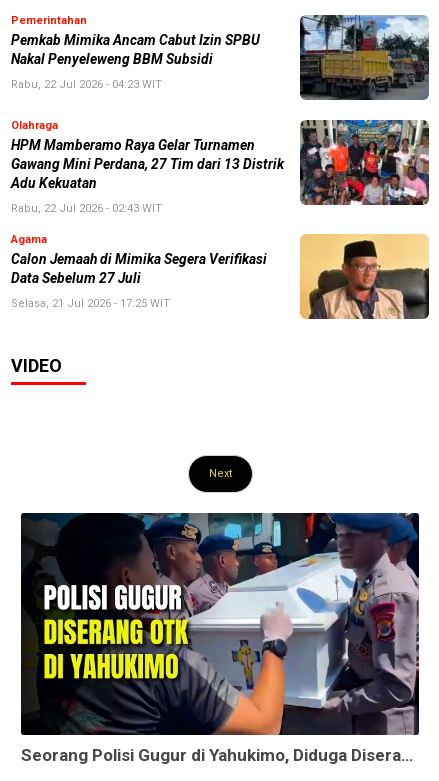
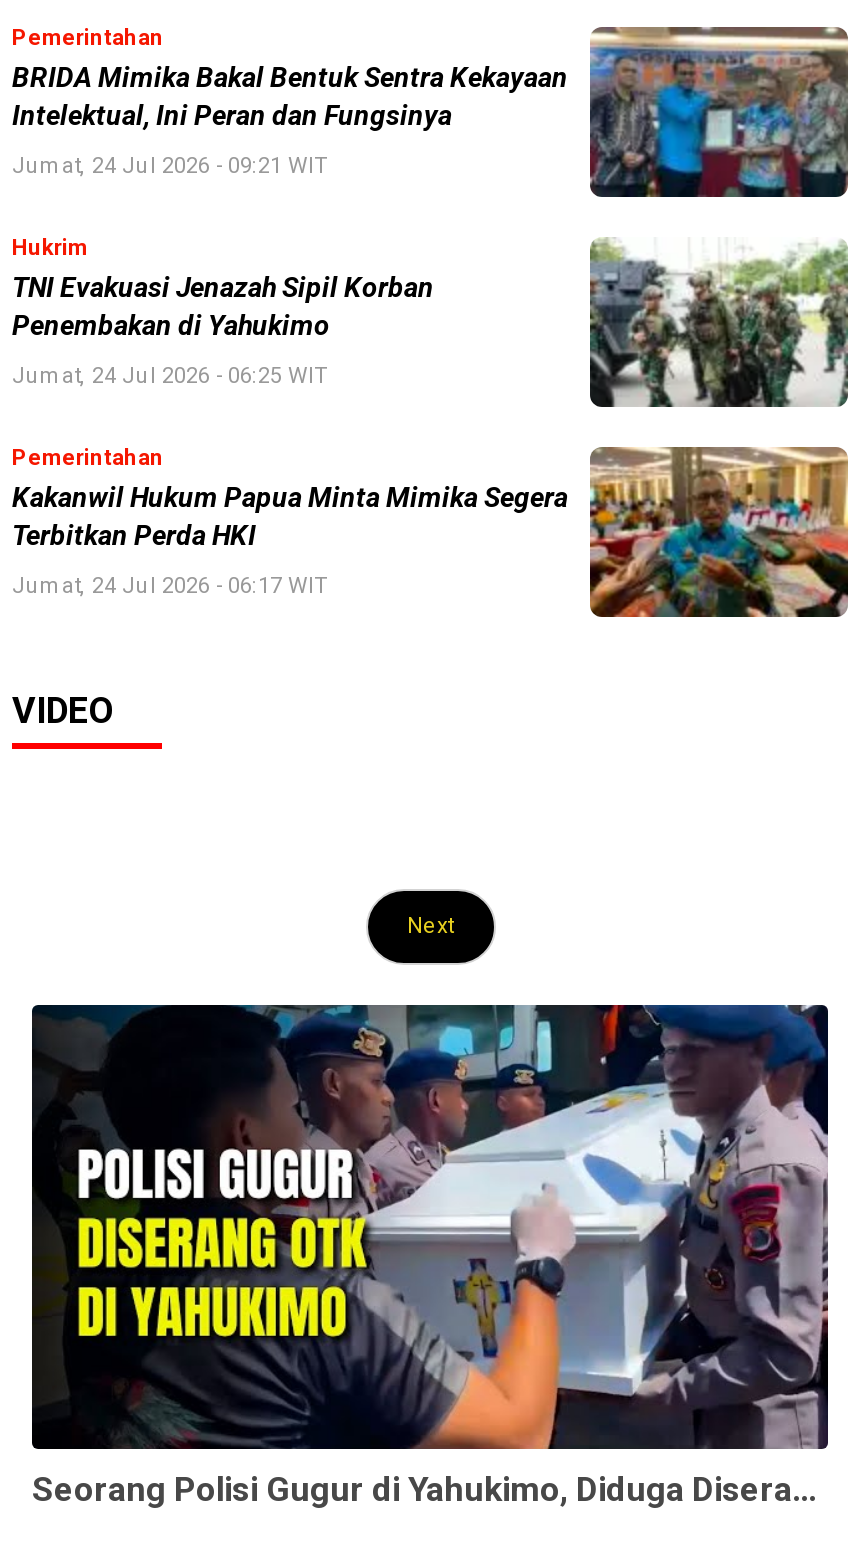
[11,14,429,100] [image] | Pemkab Mimika Ancam Cabut Izin SPBU | Nakal Penyeleweng BBM Subsidi -> [12,25,848,199] [image] | BRIDA Mimika Bakal Bentuk Sentra Kekayaan | Intelektual, Ini Peran dan Fungsinya
[11,78,162,91] Rabu, 22 Jul 2026 - 04:23 WIT -> [12,154,328,180] Jumat, 24 Jul 2026 - 09:21 WIT
[11,119,284,191] Olahraga | HPM Mamberamo Raya Gelar Turnamen | Gawang Mini Perdana, 27 Tim dari 13 Distrik | Adu Kekuatan -> [12,236,434,342] Hukrim | TNI Evakuasi Jenazah Sipil Korban | Penembakan di Yahukimo
[299,119,429,206] [image] -> [588,237,848,409] [image]
[11,202,162,215] Rabu, 22 Jul 2026 - 02:43 WIT -> [12,364,328,390] Jumat, 24 Jul 2026 - 06:25 WIT
[11,233,430,320] [image] | Agama | Calon Jemaah di Mimika Segera Verifikasi | Data Sebelum 27 Juli -> [12,445,850,619] [image] | Pemerintahan | Kakanwil Hukum Papua Minta Mimika Segera | Terbitkan Perda HKI
[11,297,170,310] Selasa, 21 Jul 2026 - 17:25 WIT -> [12,574,328,600] Jumat, 24 Jul 2026 - 06:17 WIT

